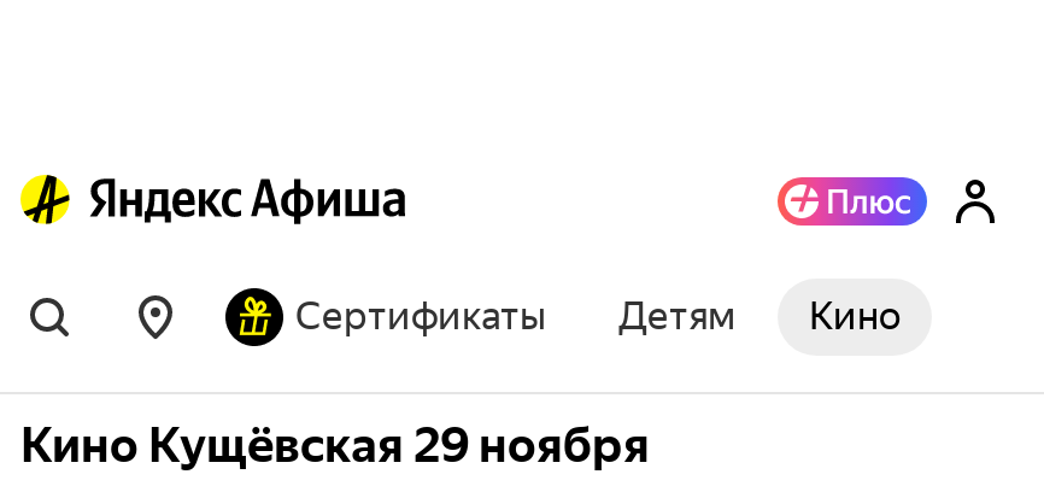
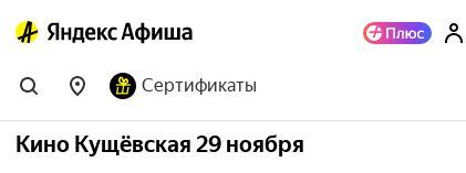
[618,293,901,339] Детям | Кино -> none

